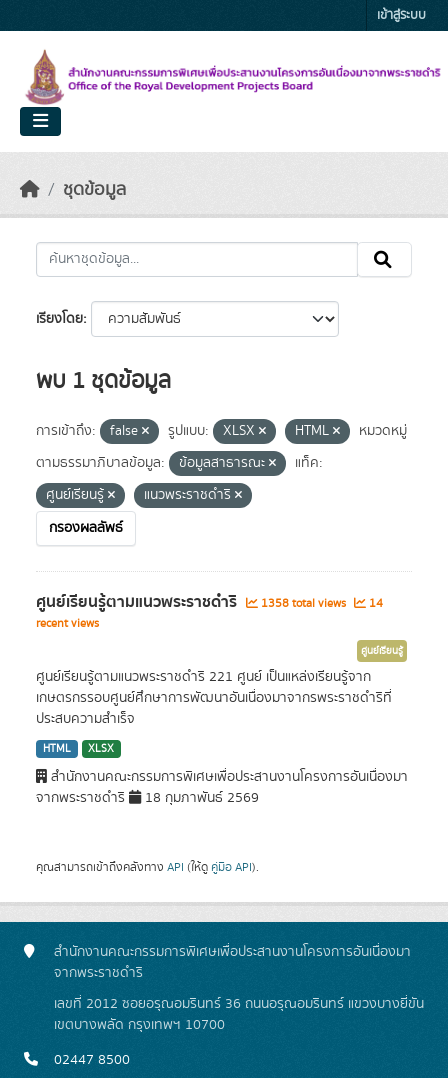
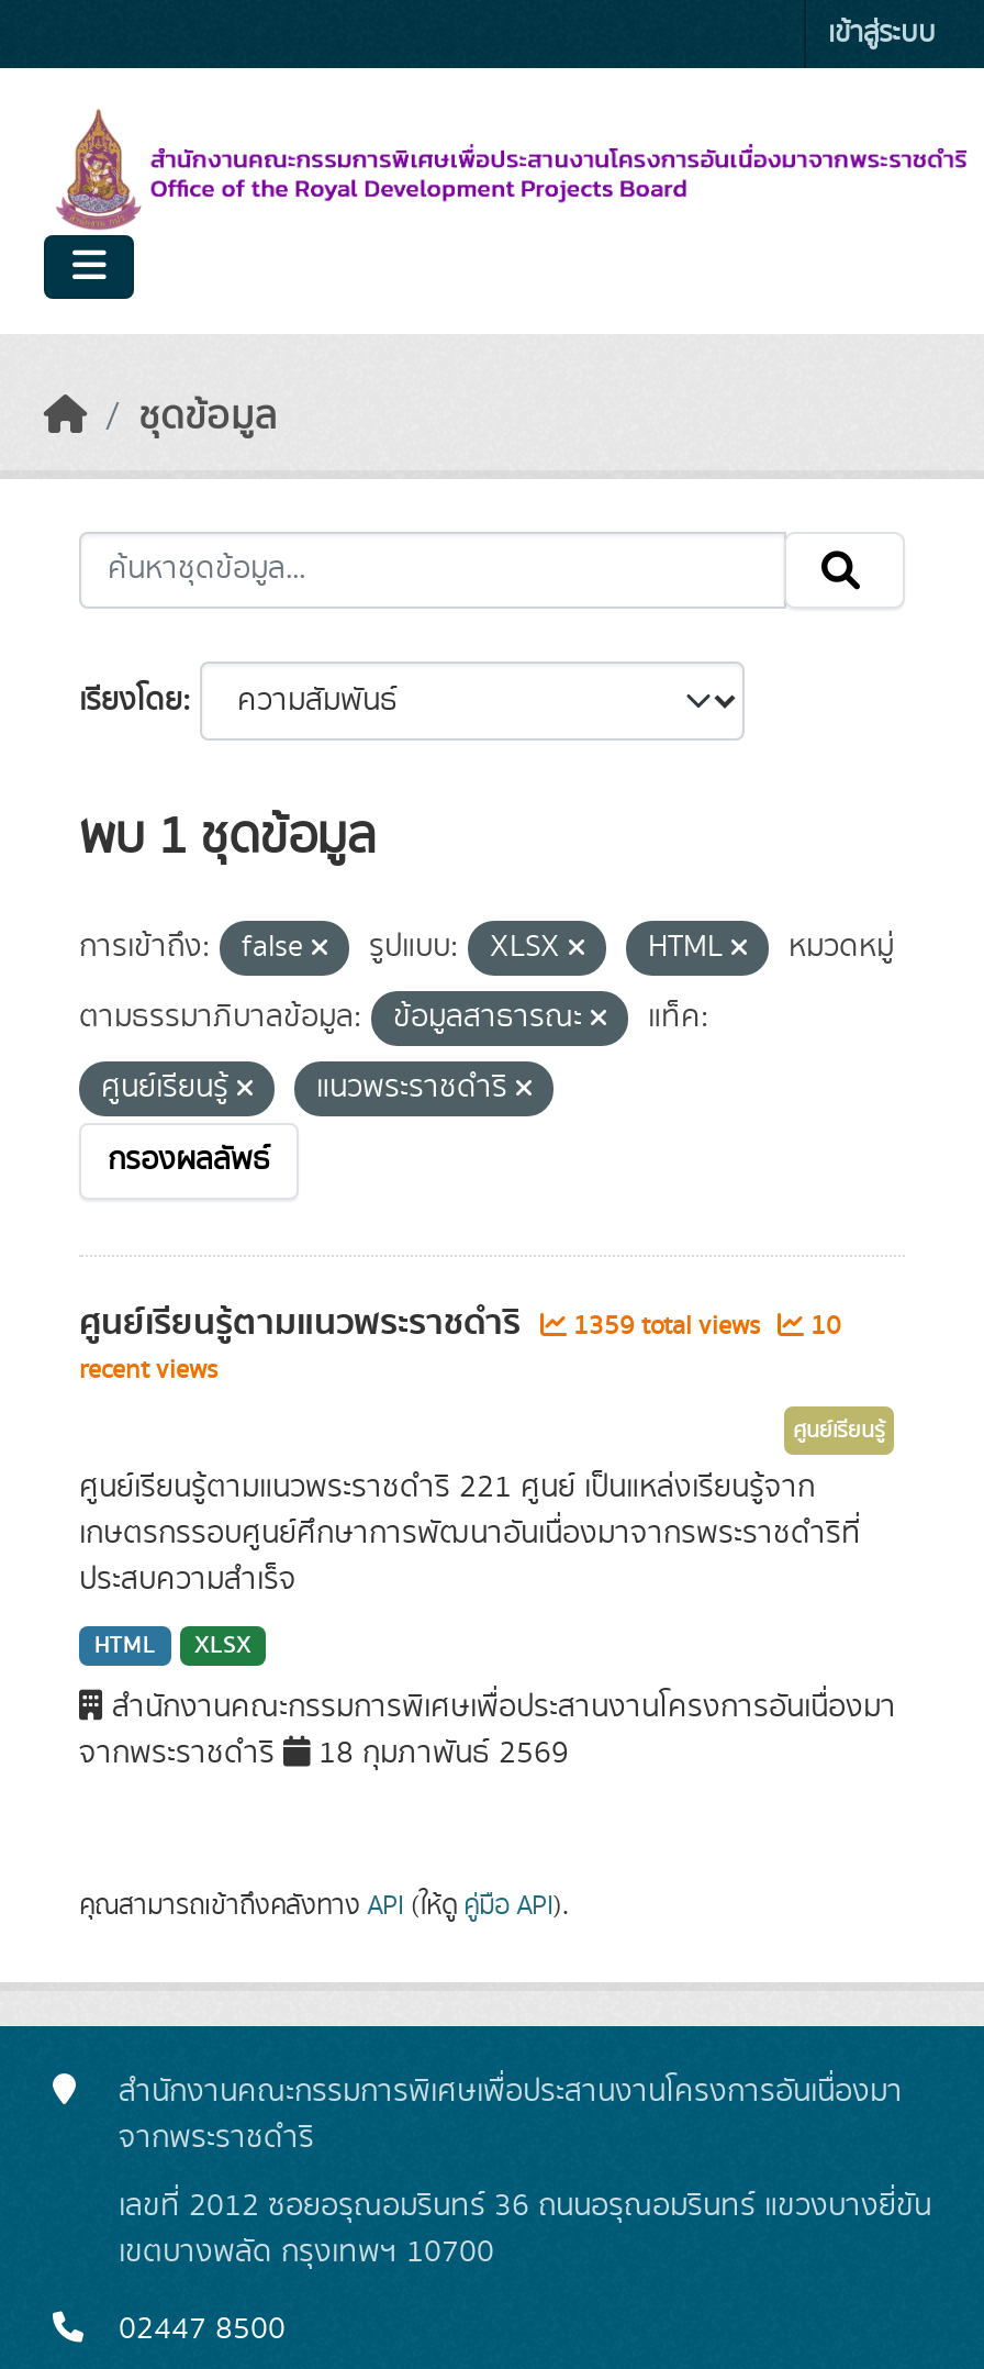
[258,595,349,612] 1358 total views -> [567,1308,767,1345] 1359 total views
[366,595,383,612] 14 -> [804,1308,841,1345] 10

